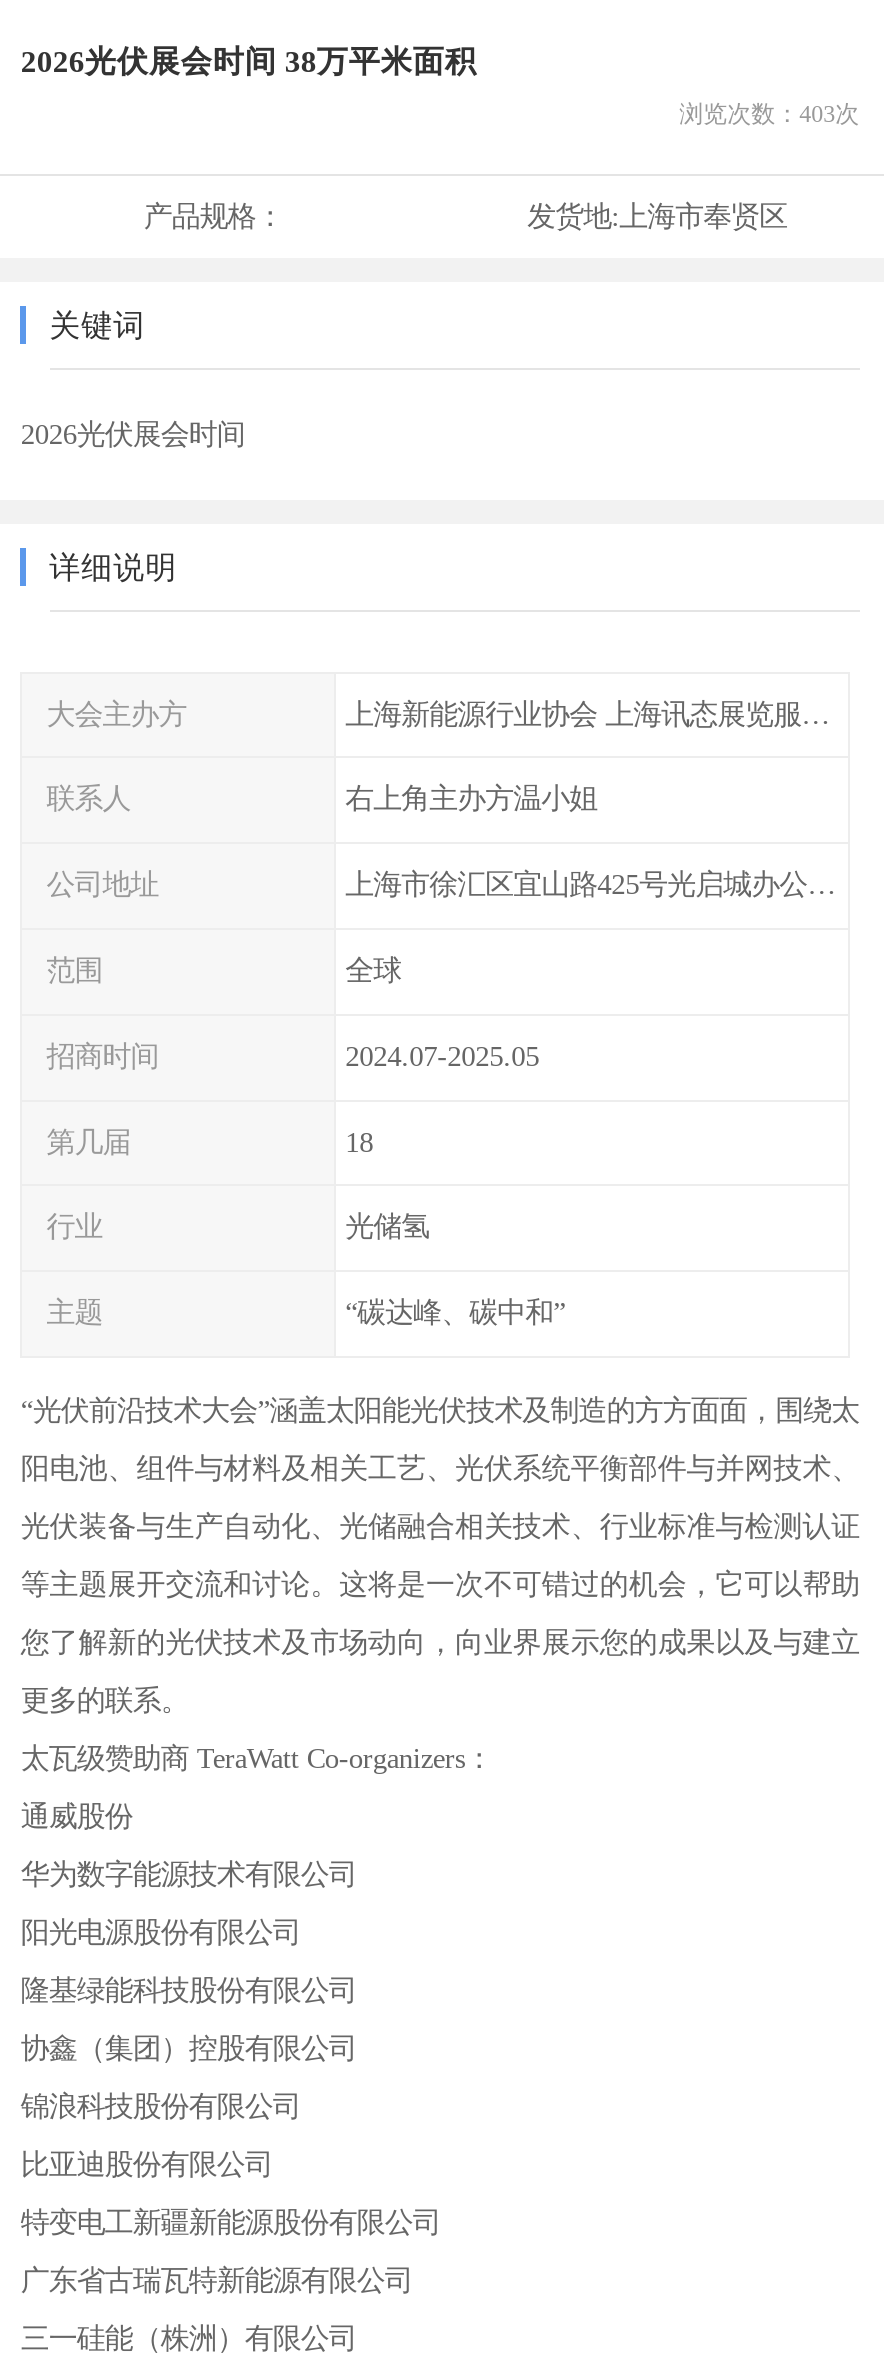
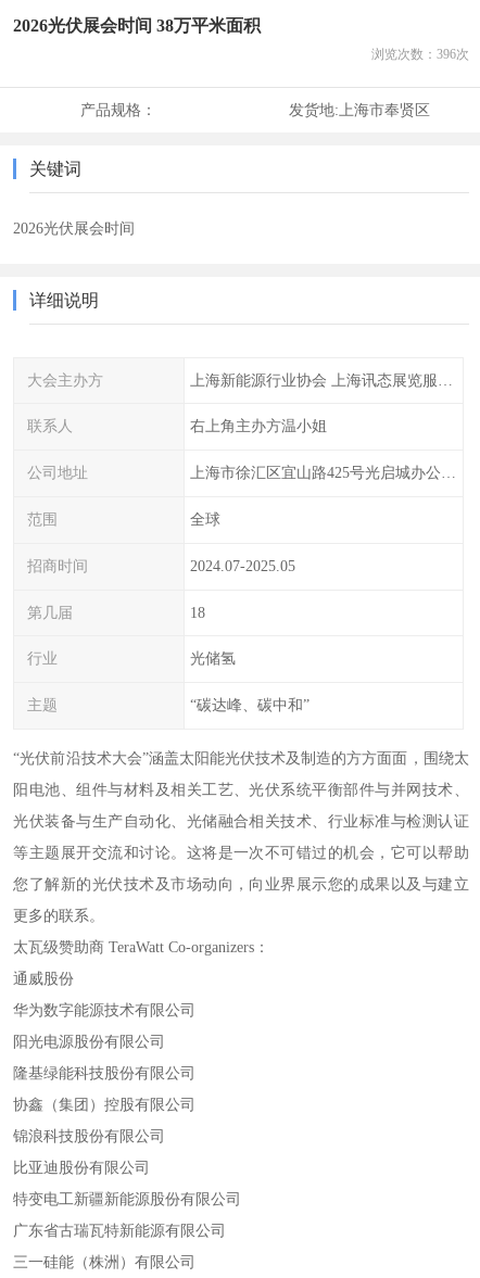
[679,99,859,127] 浏览次数：403次 -> [371,46,469,61] 浏览次数：396次

